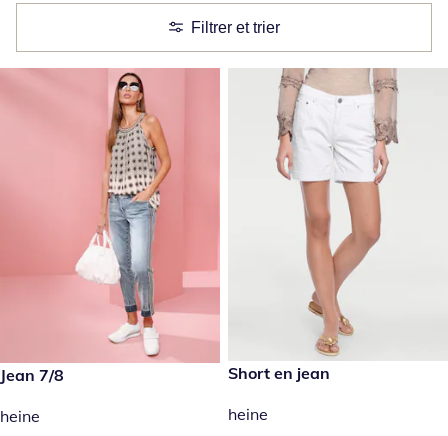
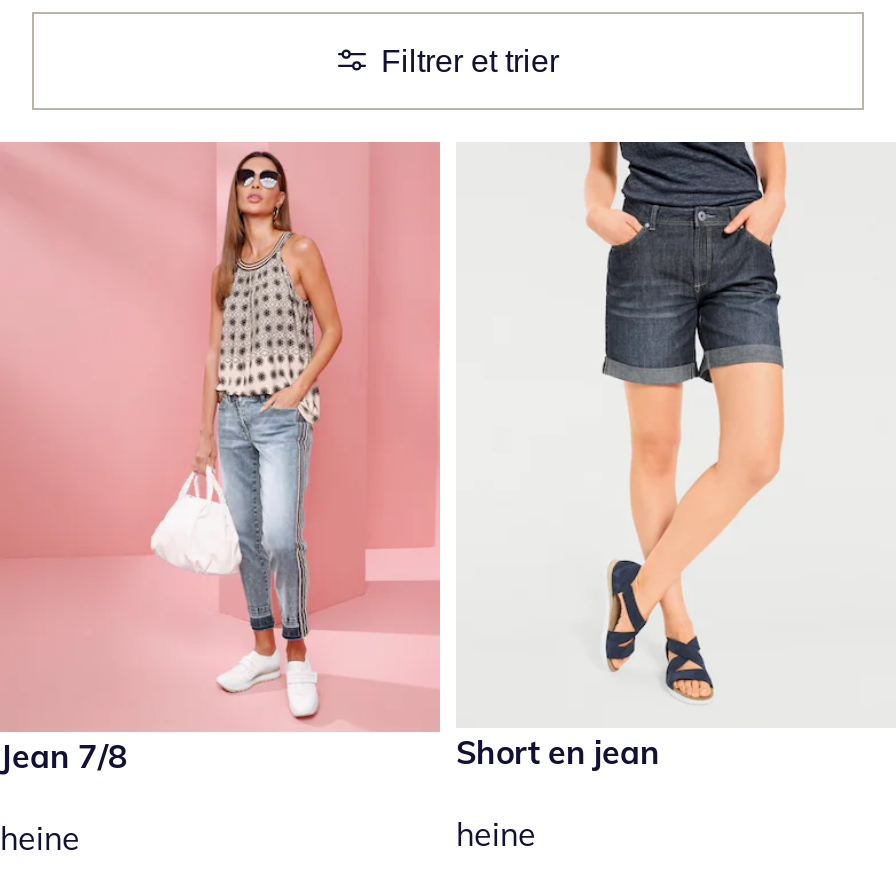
[275,67,399,358] [image] -> [552,140,796,718] [image]

